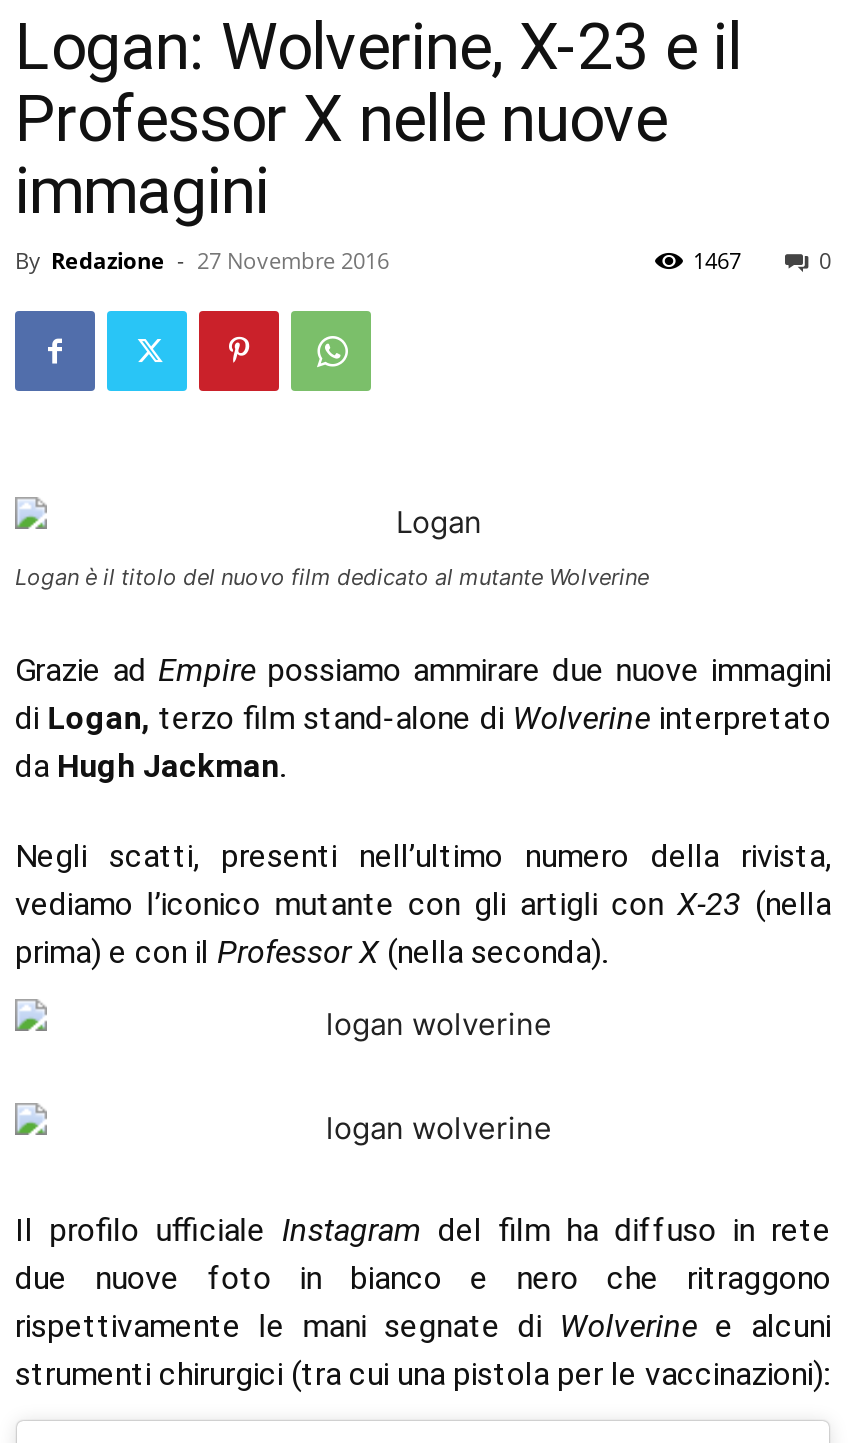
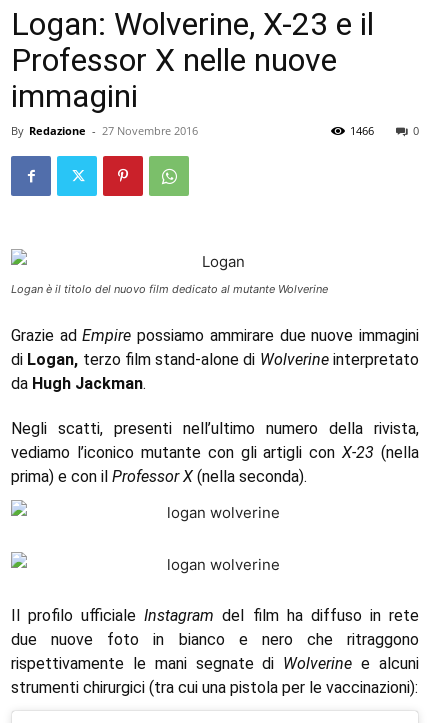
[693,245,741,275] 1467 -> [350,123,374,138] 1466

